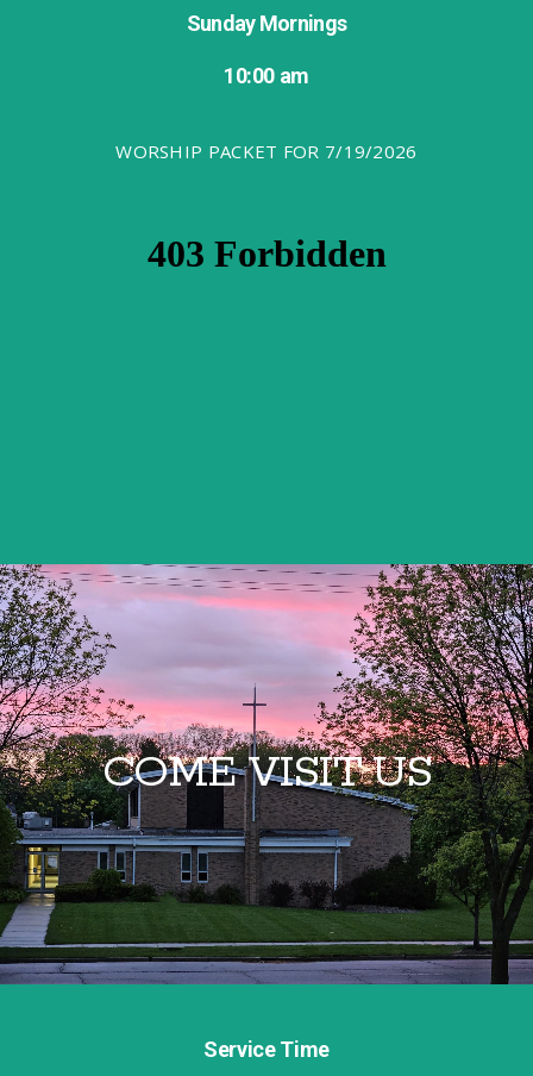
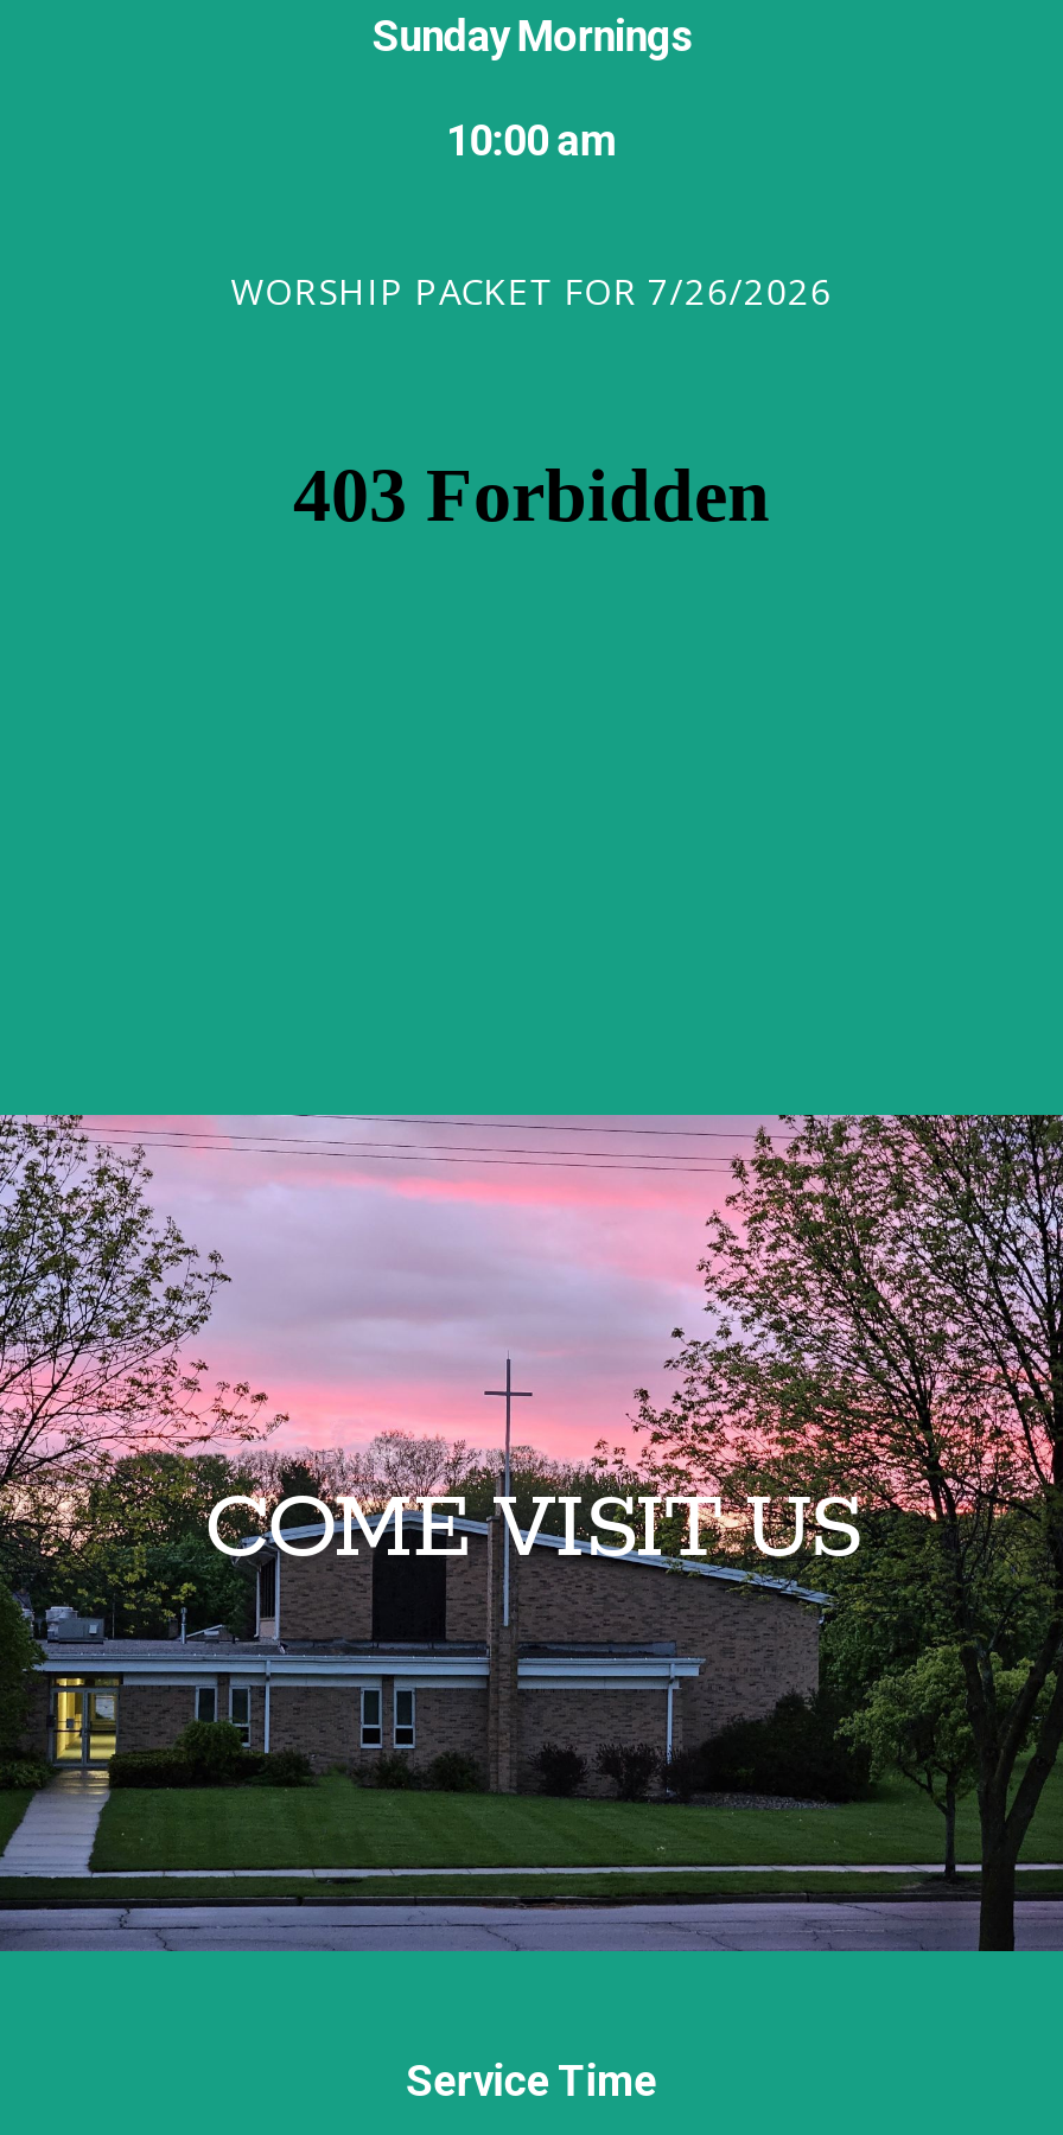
[116,140,417,163] WORSHIP PACKET FOR 7/19/2026 -> [231,268,832,315] WORSHIP PACKET FOR 7/26/2026

